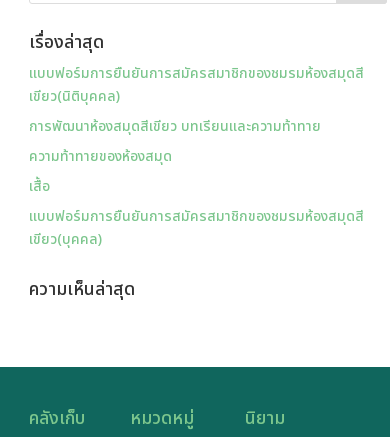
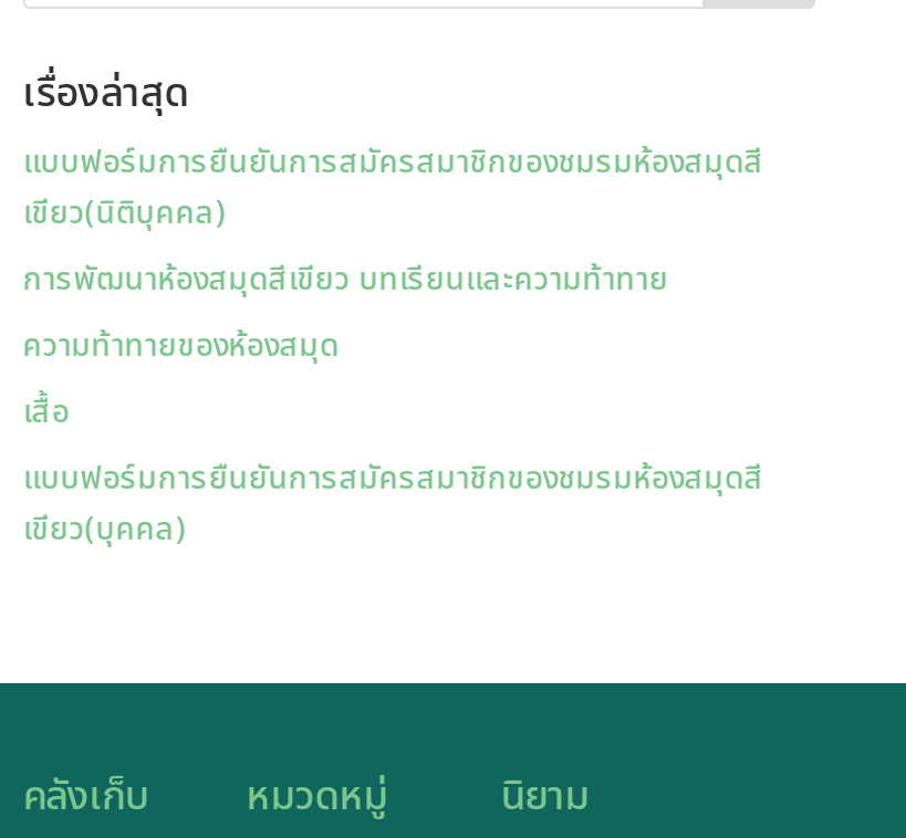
[29,276,135,303] ความเห็นล่าสุด -> none

